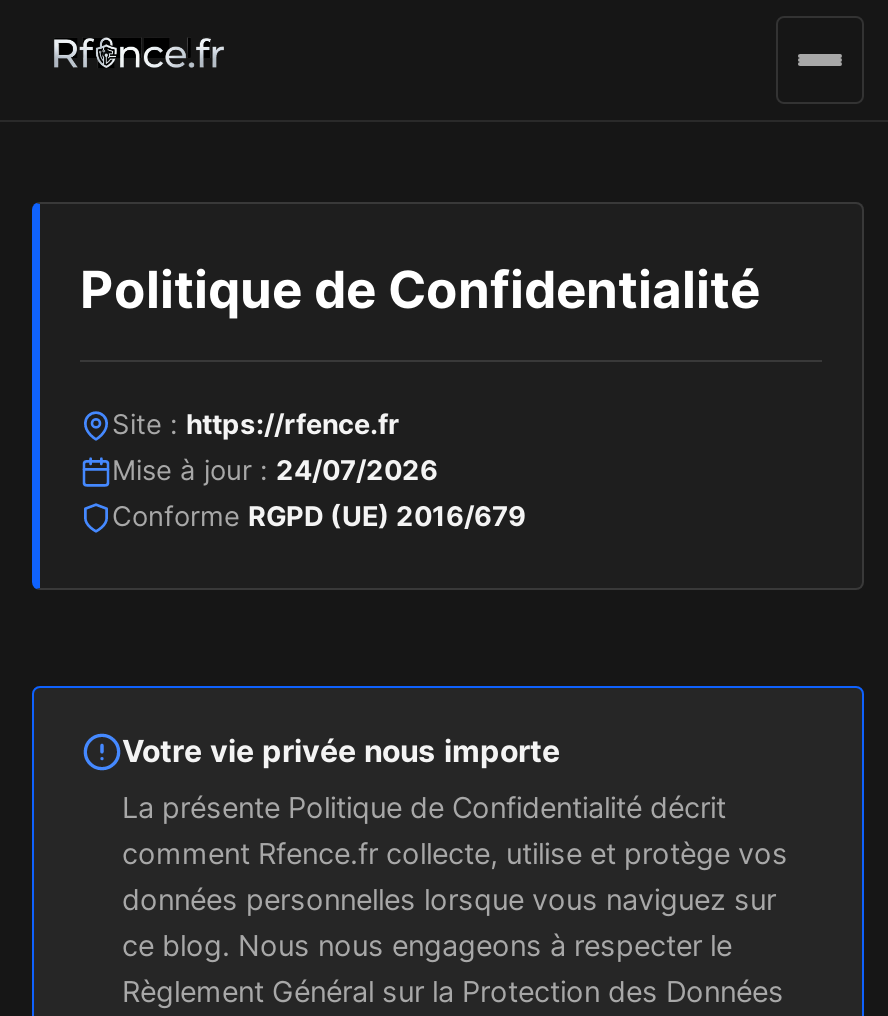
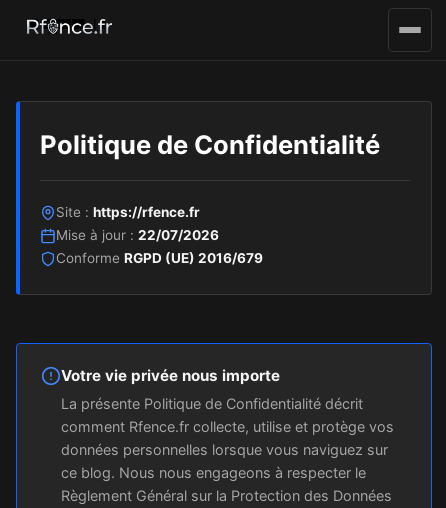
[112,454,438,486] Mise à jour : 24/07/2026 -> [56,227,219,243] Mise à jour : 22/07/2026

